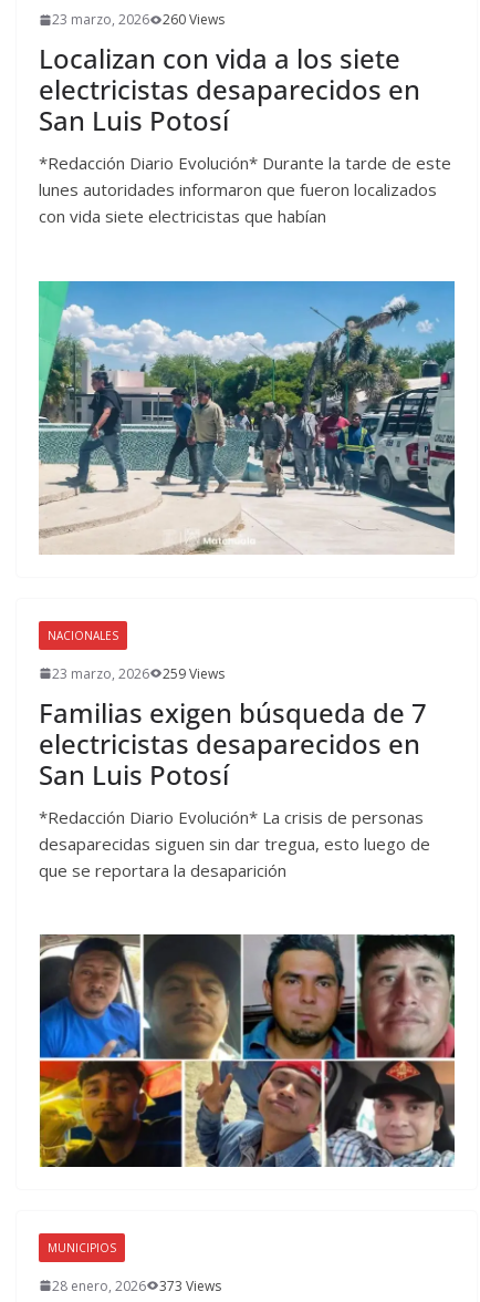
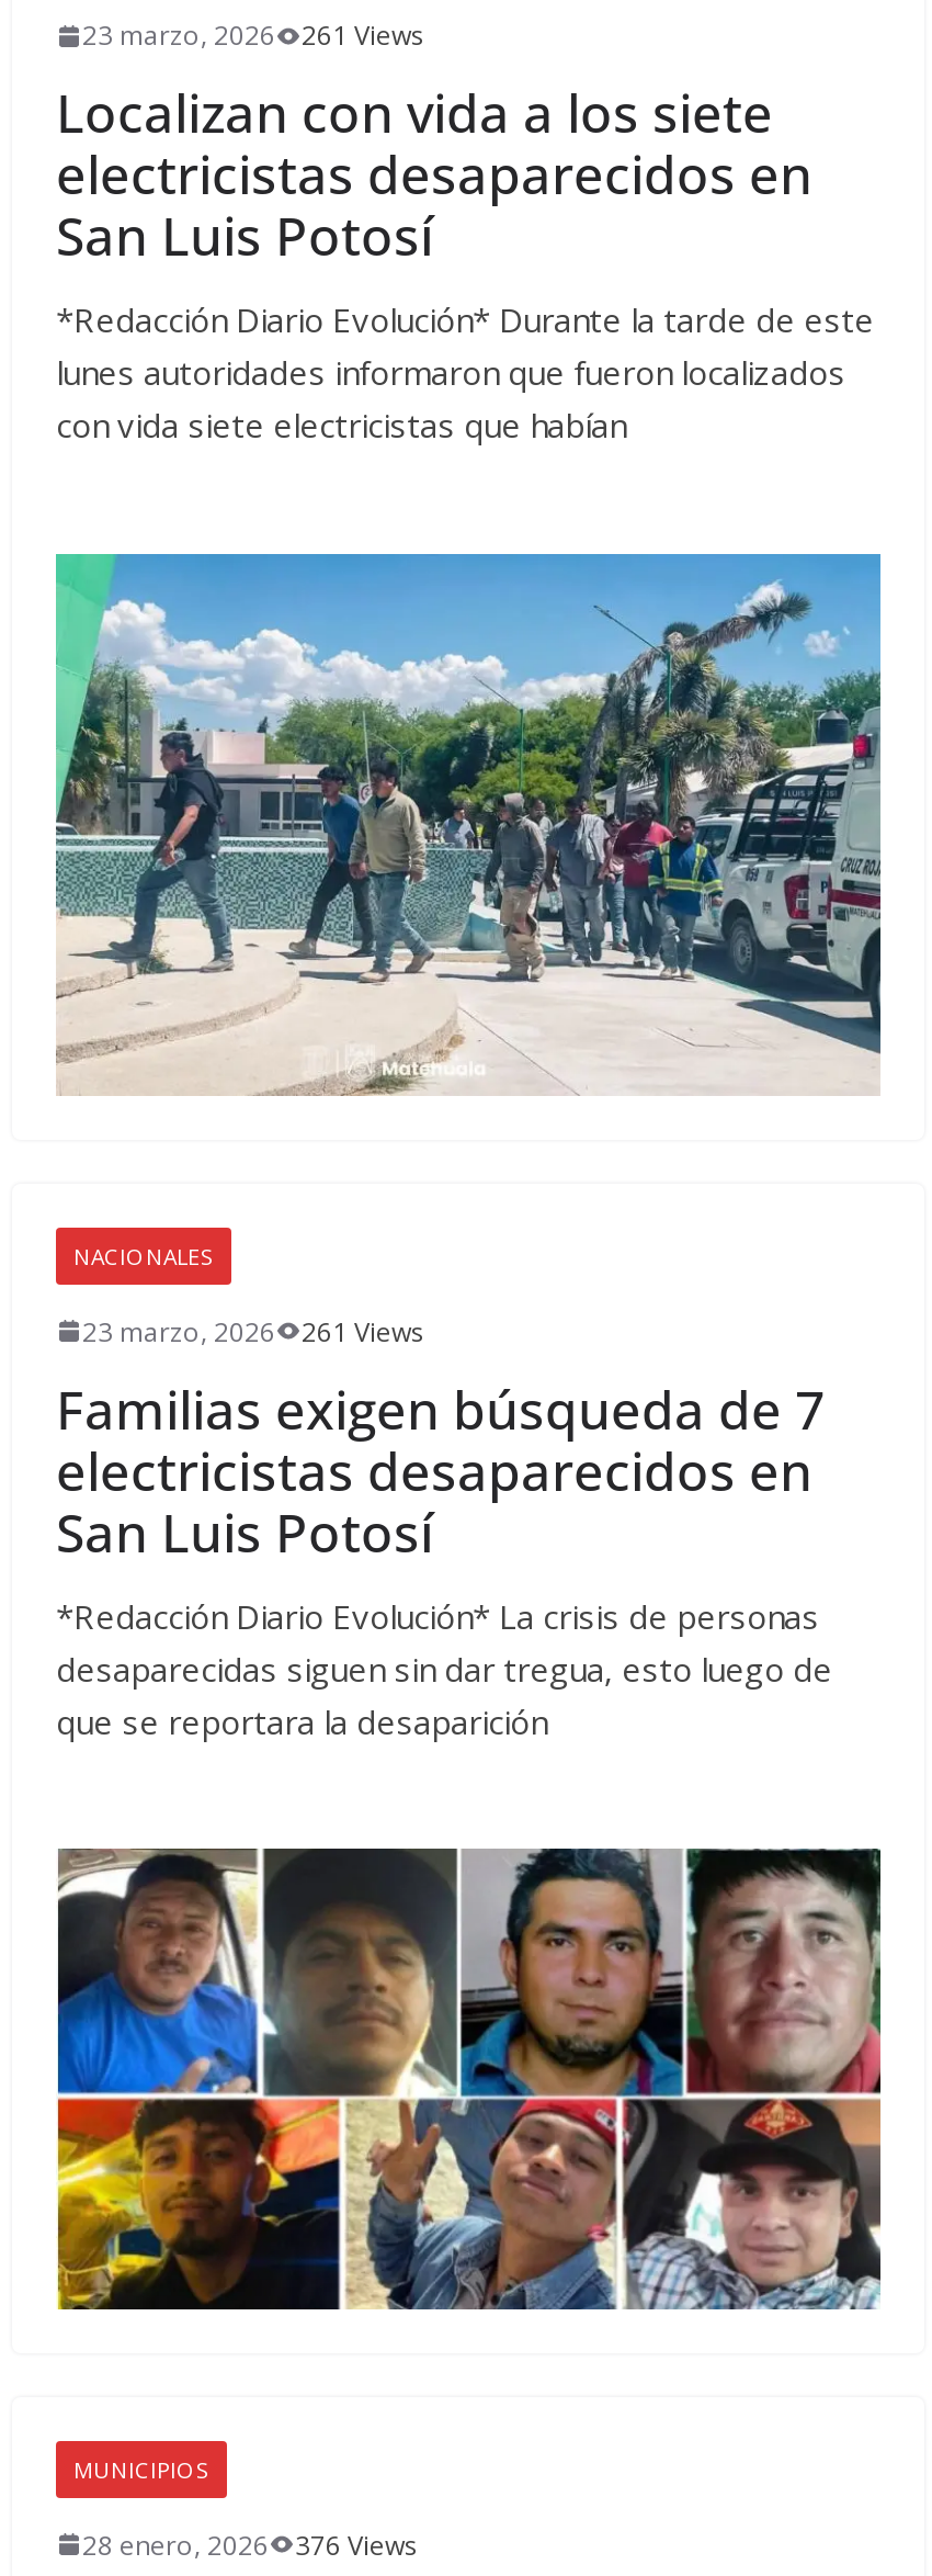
[52,10,225,29] 23 marzo, 2026 260 Views -> [82,17,424,54] 23 marzo, 2026 261 Views
[52,664,225,683] 23 marzo, 2026 259 Views -> [82,1313,424,1351] 23 marzo, 2026 261 Views
[52,1276,221,1295] 28 enero, 2026 373 Views -> [82,2526,418,2563] 28 enero, 2026 376 Views

